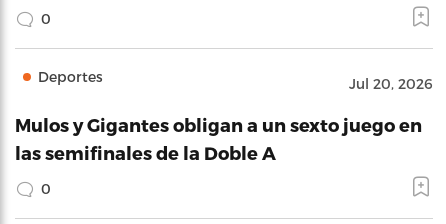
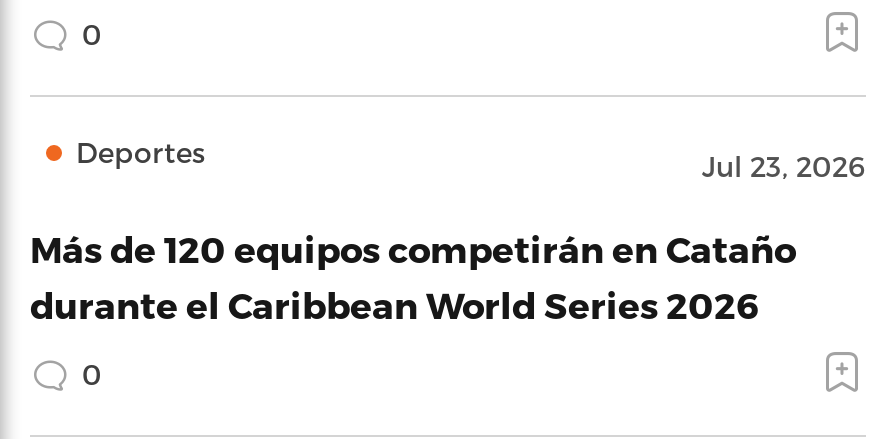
[349,75,433,92] Jul 20, 2026 -> [702,148,866,182] Jul 23, 2026
[15,114,422,163] Mulos y Gigantes obligan a un sexto juego en | las semifinales de la Doble A -> [30,226,796,324] Más de 120 equipos competirán en Cataño | durante el Caribbean World Series 2026

